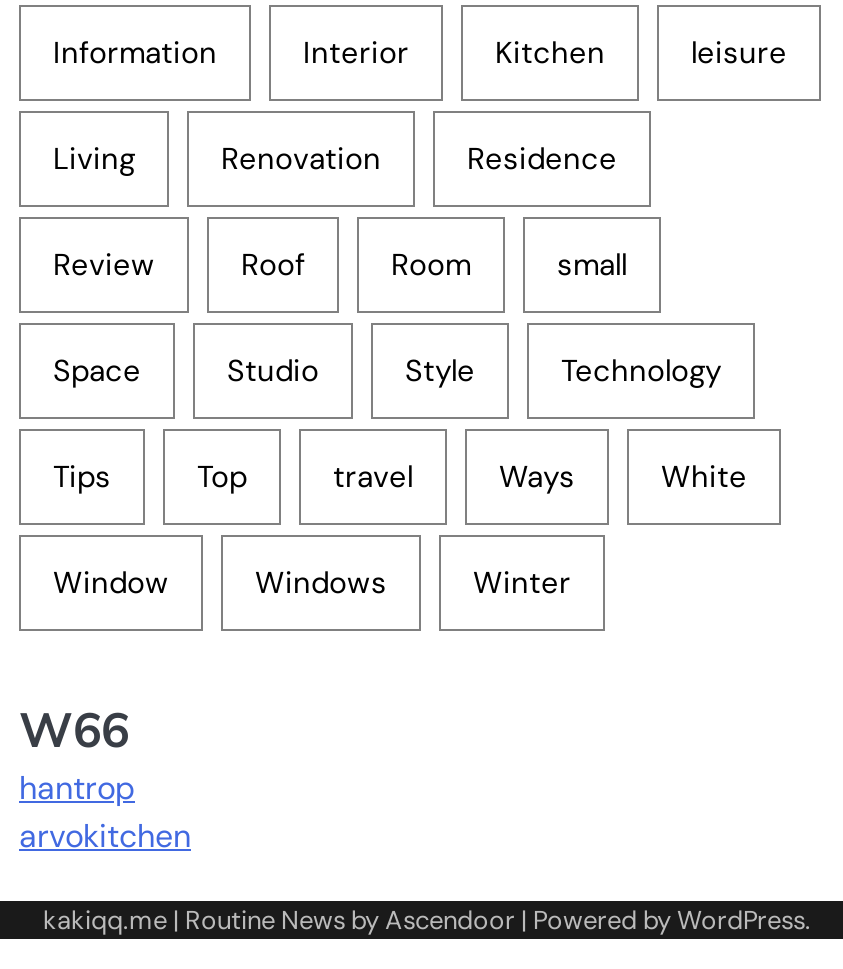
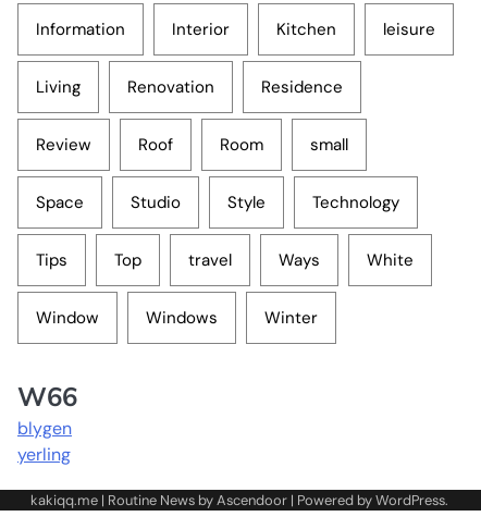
[19,766,191,856] hantrop | arvokitchen -> [17,417,72,466] blygen | yerling

